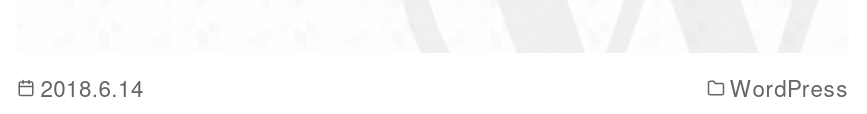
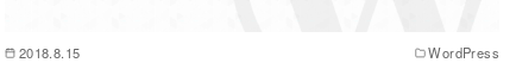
[41,71,144,103] 2018.6.14 -> [19,42,80,62] 2018.8.15

